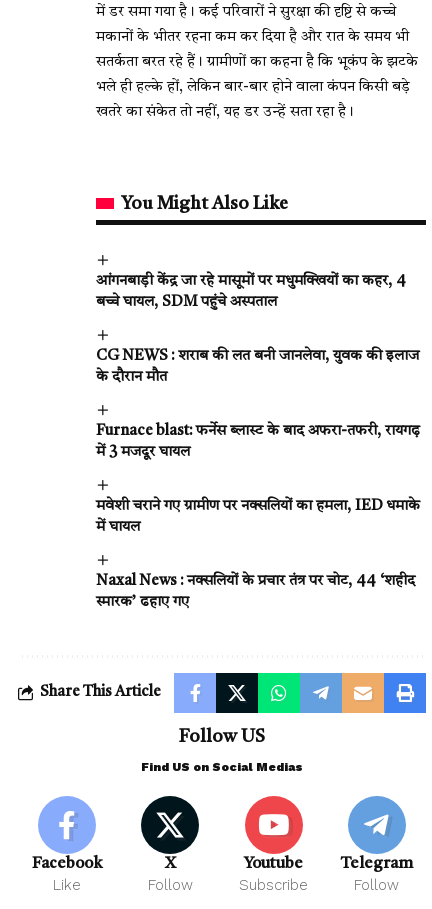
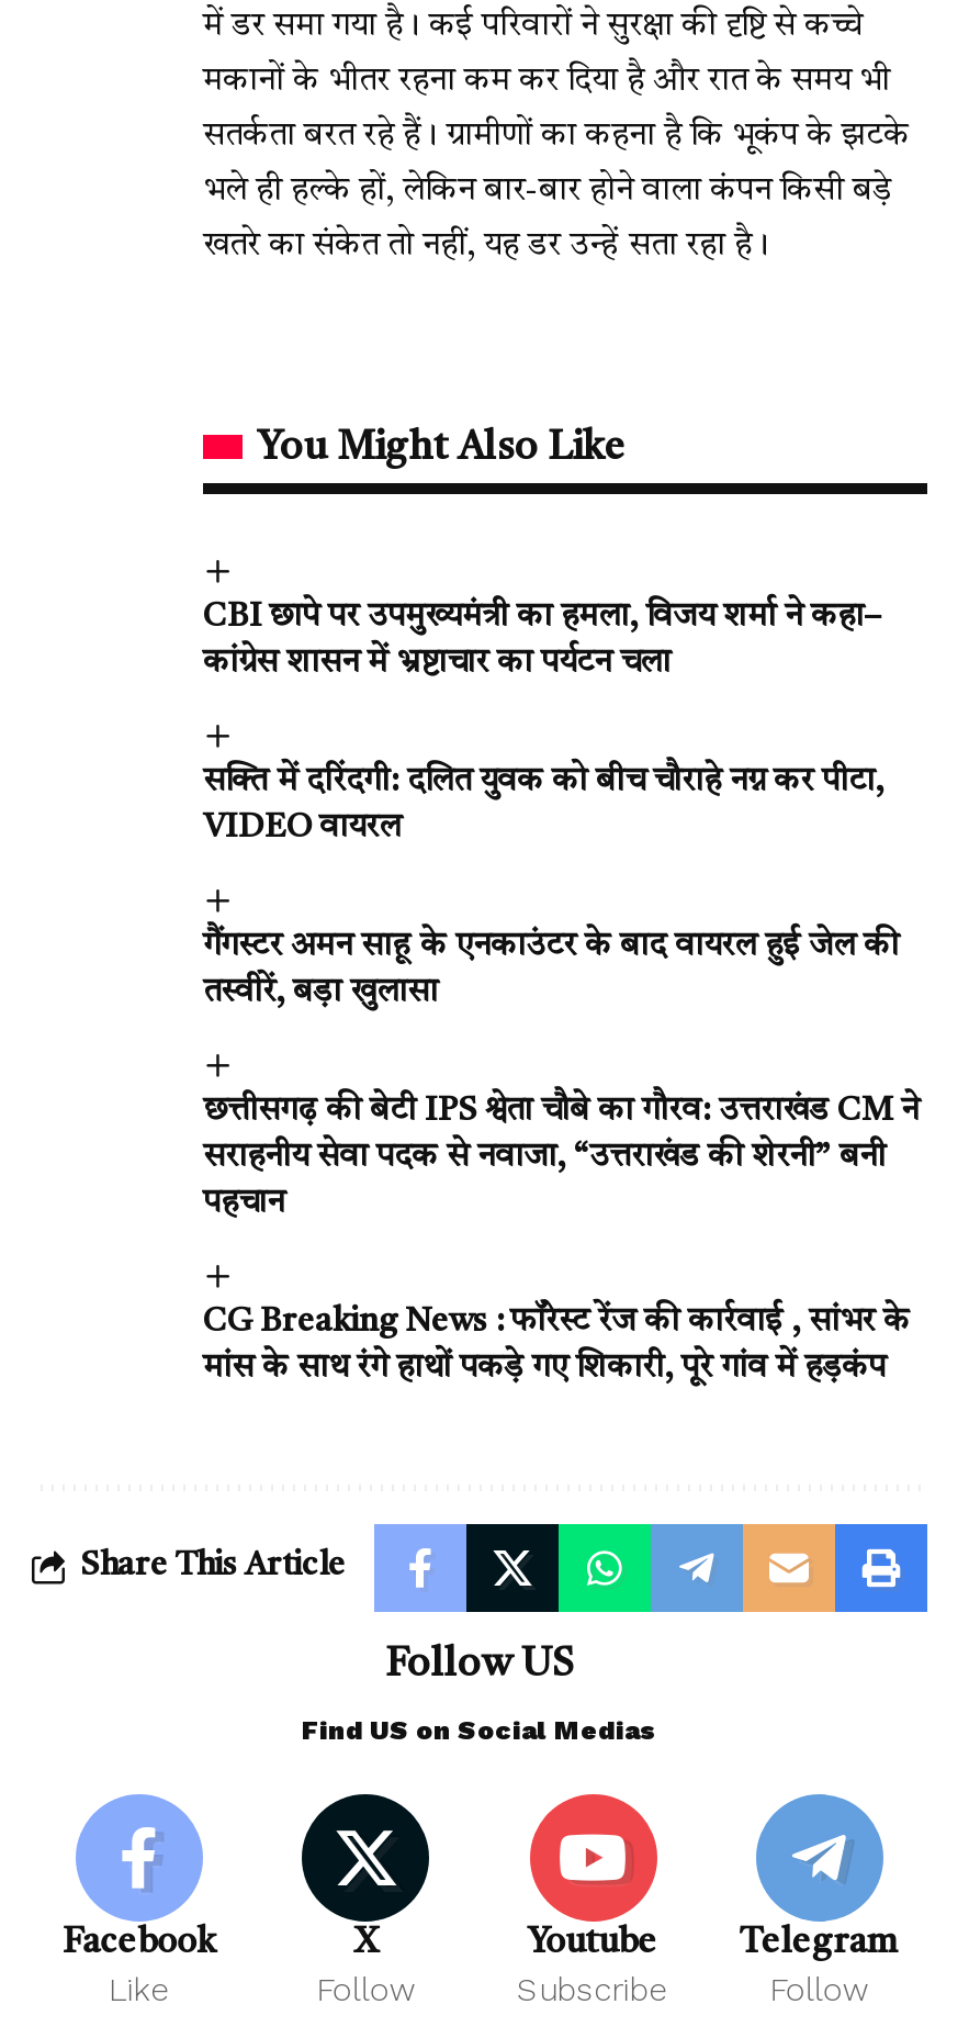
[96,274,406,310] आंगनबाड़ी केंद्र जा रहे मासूमों पर मधुमक्खियों का कहर, 4 | बच्चे घायल, SDM पहुंचे अस्पताल -> [203,601,881,680] CBI छापे पर उपमुख्यमंत्री का हमला, विजय शर्मा ने कहा– | कांग्रेस शासन में भ्रष्टाचार का पर्यटन चला
[96,349,419,385] CG NEWS : शराब की लत बनी जानलेवा, युवक की इलाज | के दौरान मौत -> [203,766,883,845] सक्ति में दरिंदगी: दलित युवक को बीच चौराहे नग्न कर पीटा, | VIDEO वायरल
[96,424,420,460] Furnace blast: फर्नेस ब्लास्ट के बाद अफरा-तफरी, रायगढ़ | में 3 मजदूर घायल -> [203,931,899,1010] गैंगस्टर अमन साहू के एनकाउंटर के बाद वायरल हुई जेल की | तस्वीरें, बड़ा खुलासा
[96,499,420,535] मवेशी चराने गए ग्रामीण पर नक्सलियों का हमला, IED धमाके | में घायल -> [203,1095,919,1221] छत्तीसगढ़ की बेटी IPS श्वेता चौबे का गौरव: उत्तराखंड CM ने | सराहनीय सेवा पदक से नवाजा, “उत्तराखंड की शेरनी” बनी | पहचान
[96,574,415,610] Naxal News : नक्सलियों के प्रचार तंत्र पर चोट, 44 ‘शहीद | स्मारक’ ढहाए गए -> [203,1306,910,1385] CG Breaking News : फॉरेस्ट रेंज की कार्रवाई , सांभर के | मांस के साथ रंगे हाथों पकड़े गए शिकारी, पूरे गांव में हड़कंप

